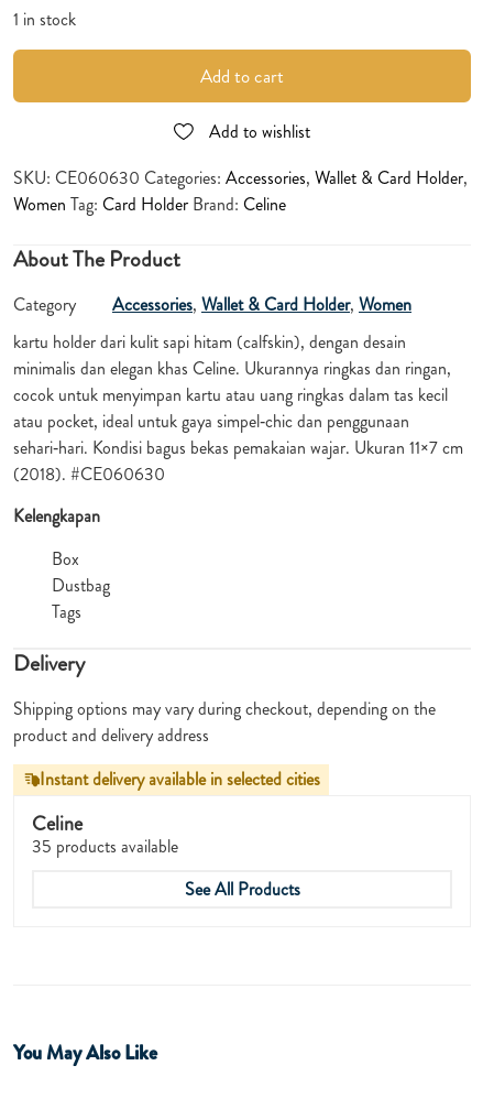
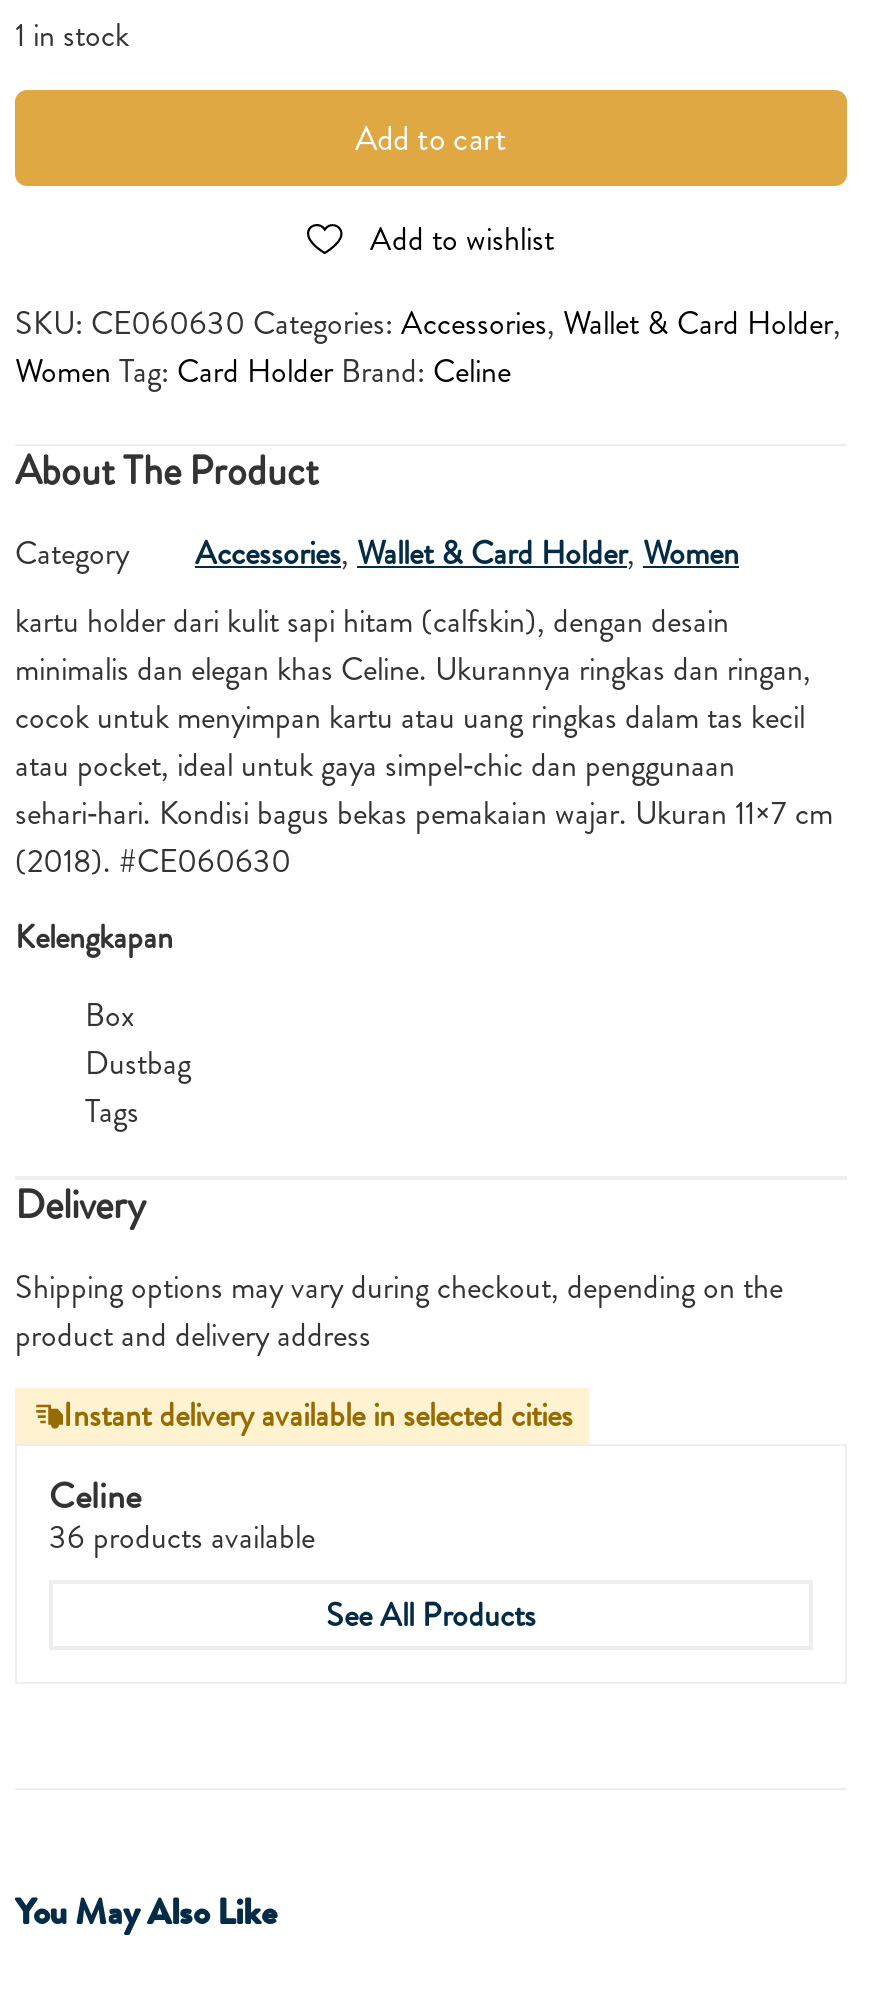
[32,834,178,859] 35 products available -> [49,1514,315,1560] 36 products available

